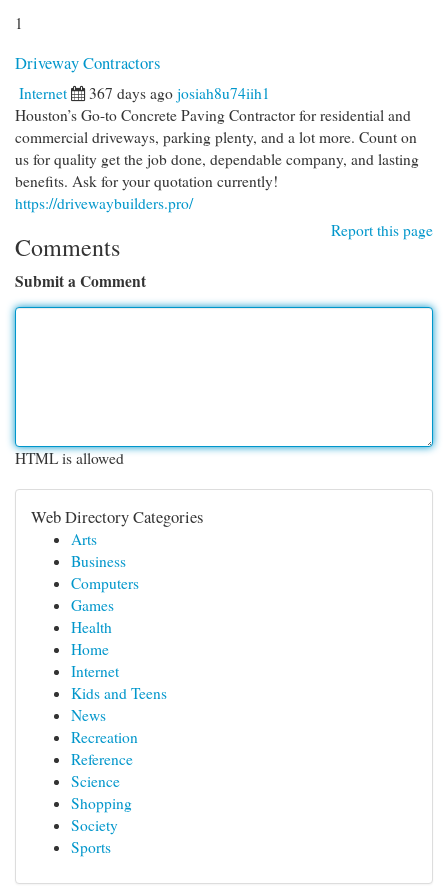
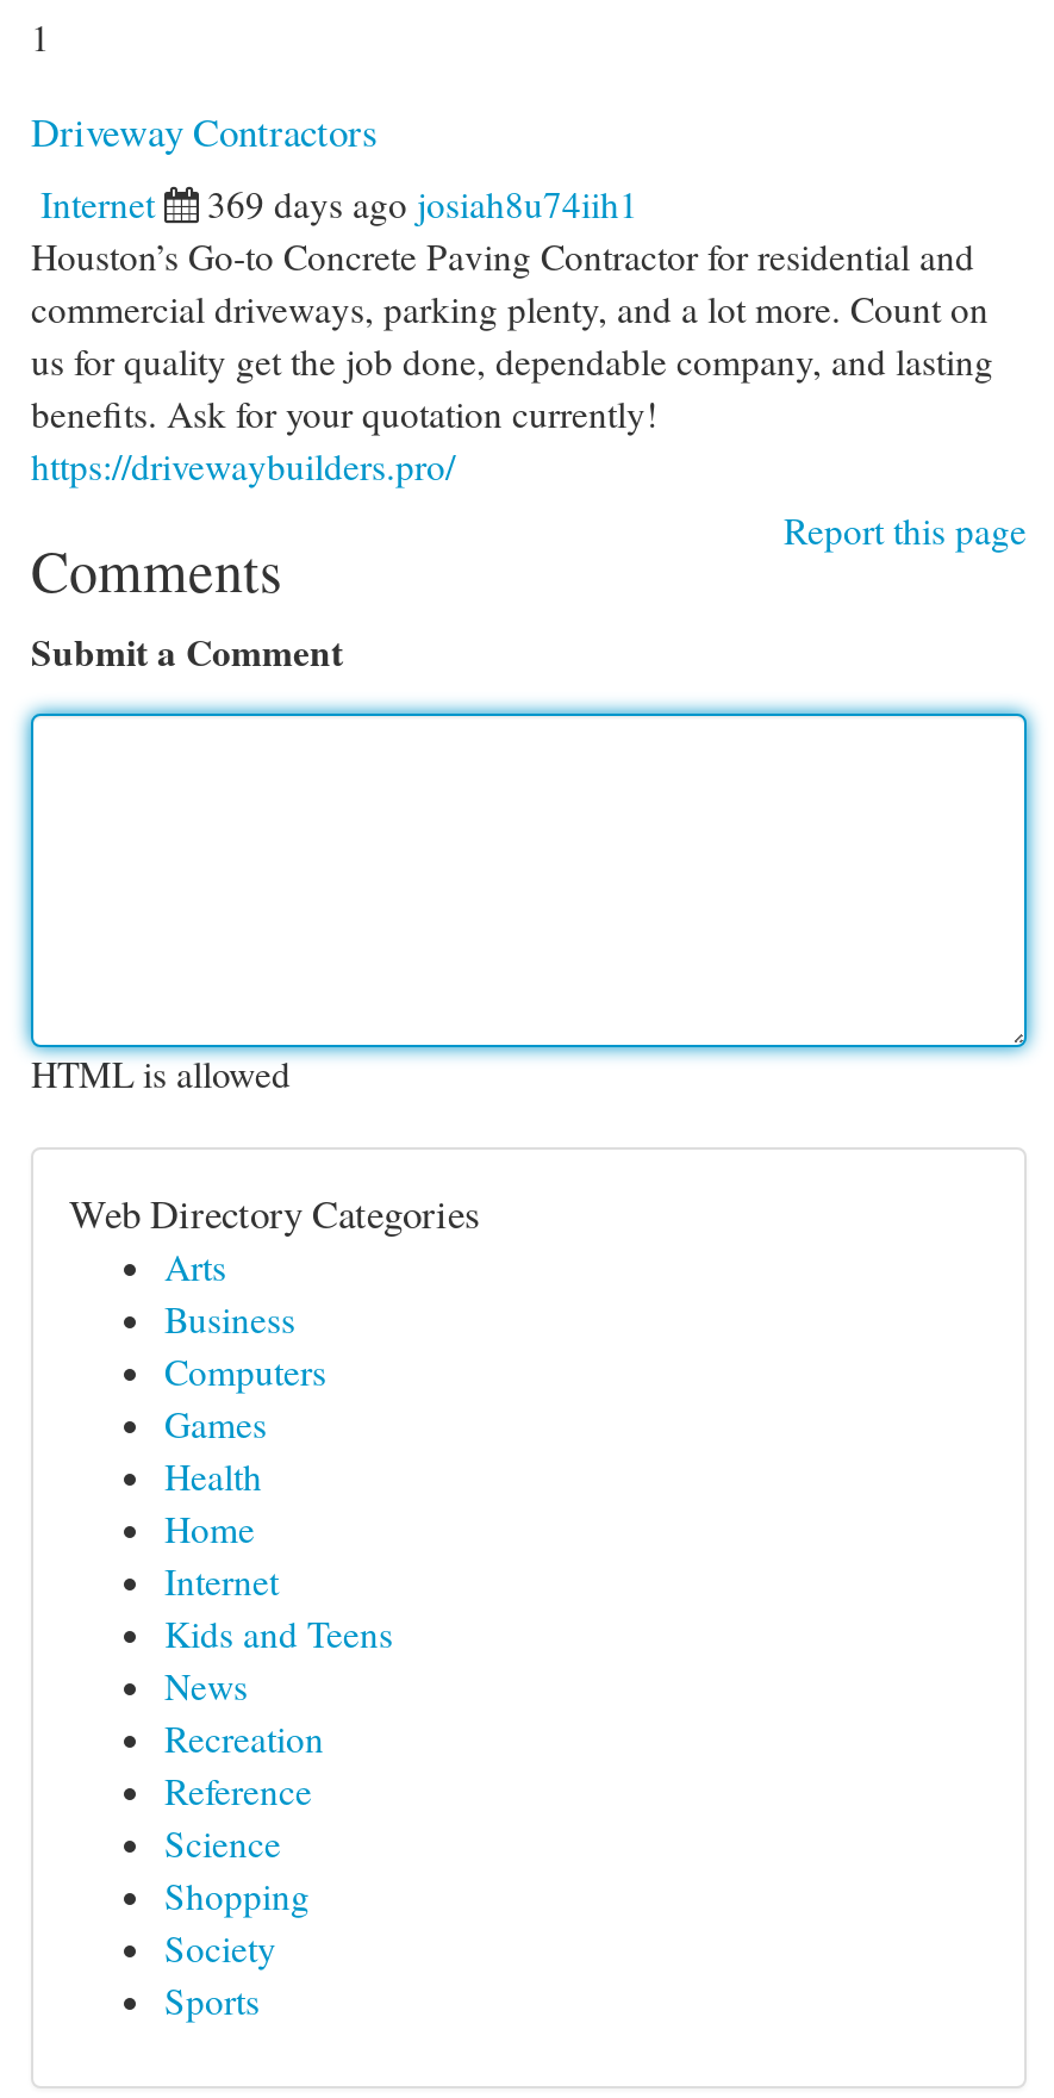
[89,83,270,103] 367 days ago josiah8u74iih1 -> [207,180,638,228] 369 days ago josiah8u74iih1

